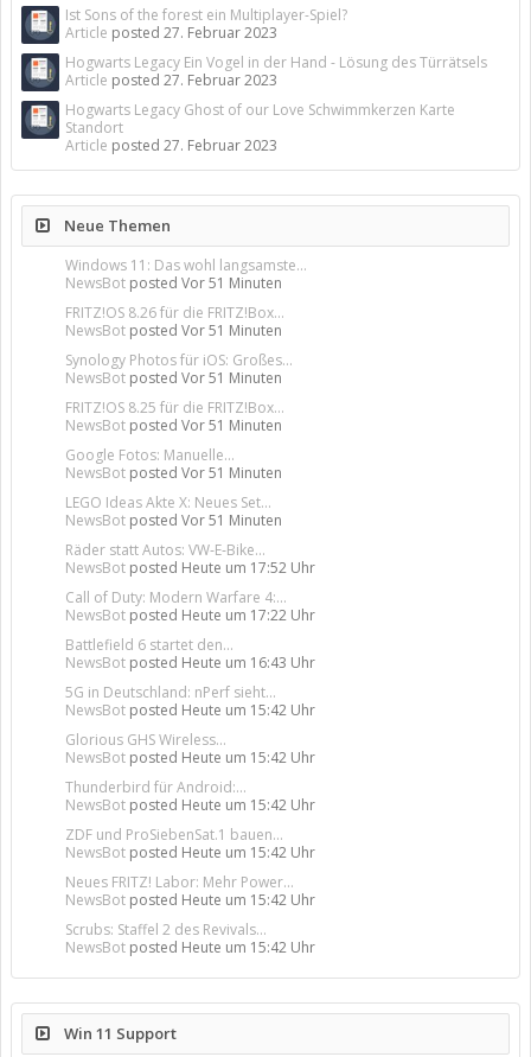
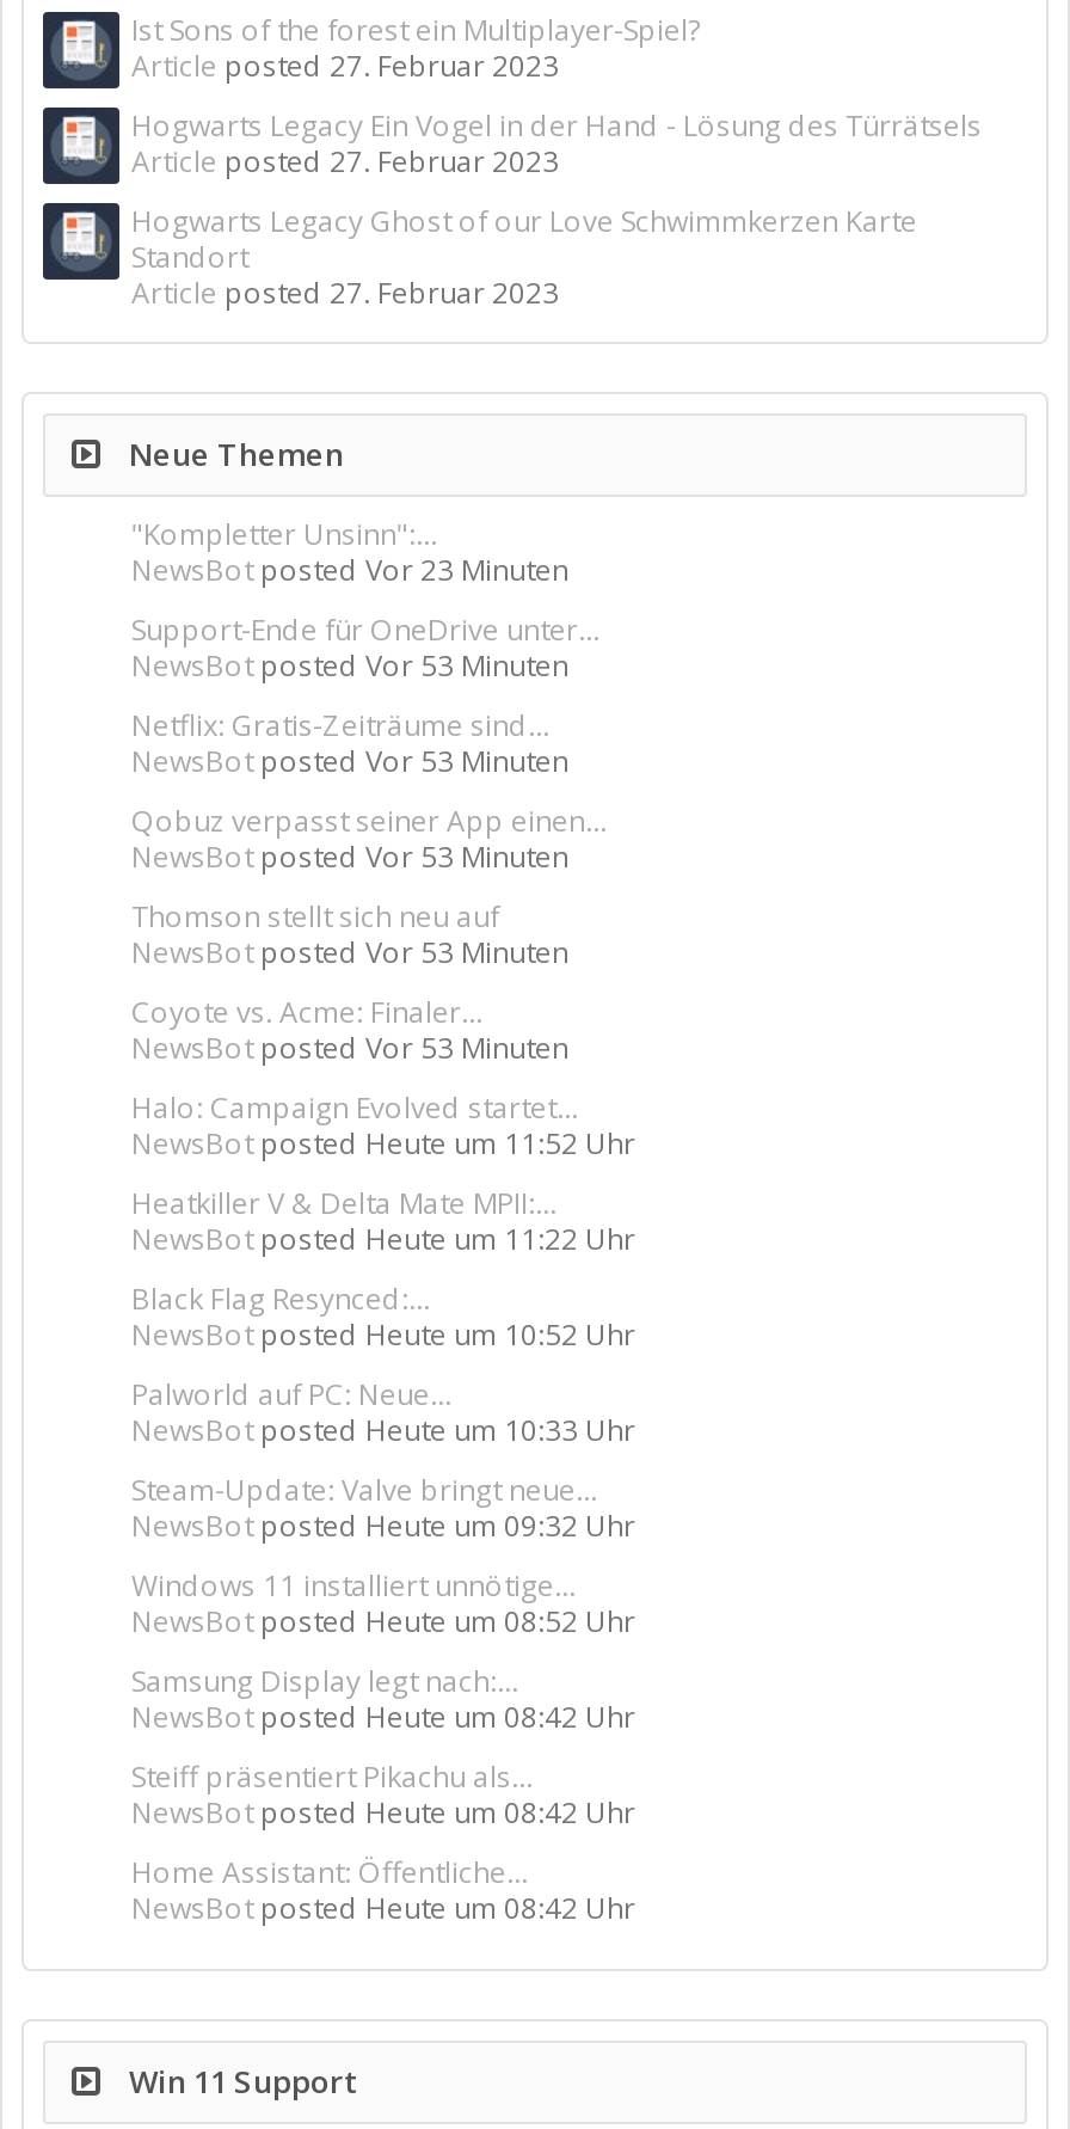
[65,255,307,293] Windows 11: Das wohl langsamste... | NewsBot posted Vor 51 Minuten -> [131,514,568,590] "Kompletter Unsinn":... | NewsBot posted Vor 23 Minuten
[65,303,284,340] FRITZ!OS 8.26 für die FRITZ!Box... | NewsBot posted Vor 51 Minuten -> [131,609,599,686] Support-Ende für OneDrive unter... | NewsBot posted Vor 53 Minuten
[65,350,293,388] Synology Photos für iOS: Großes... | NewsBot posted Vor 51 Minuten -> [131,705,568,781] Netflix: Gratis-Zeiträume sind... | NewsBot posted Vor 53 Minuten
[65,397,284,435] FRITZ!OS 8.25 für die FRITZ!Box... | NewsBot posted Vor 51 Minuten -> [131,800,607,877] Qobuz verpasst seiner App einen... | NewsBot posted Vor 53 Minuten
[65,445,282,483] Google Fotos: Manuelle... | NewsBot posted Vor 51 Minuten -> [131,896,568,973] Thomson stellt sich neu auf | NewsBot posted Vor 53 Minuten
[65,492,282,530] LEGO Ideas Akte X: Neues Set... | NewsBot posted Vor 51 Minuten -> [131,992,568,1068] Coyote vs. Acme: Finaler... | NewsBot posted Vor 53 Minuten
[65,540,315,578] Räder statt Autos: VW‑E‑Bike... | NewsBot posted Heute um 17:52 Uhr -> [131,1087,635,1164] Halo: Campaign Evolved startet... | NewsBot posted Heute um 11:52 Uhr
[65,587,315,625] Call of Duty: Modern Warfare 4:... | NewsBot posted Heute um 17:22 Uhr -> [131,1183,635,1259] Heatkiller V & Delta Mate MPII:... | NewsBot posted Heute um 11:22 Uhr
[65,635,315,673] Battlefield 6 startet den... | NewsBotposted Heute um 16:43 Uhr -> [131,1278,635,1355] Black Flag Resynced:... | NewsBotposted Heute um 10:52 Uhr
[65,682,315,720] 5G in Deutschland: nPerf sieht... | NewsBot posted Heute um 15:42 Uhr -> [131,1374,635,1450] Palworld auf PC: Neue... | NewsBot posted Heute um 10:33 Uhr
[65,730,315,768] Glorious GHS Wireless... | NewsBot posted Heute um 15:42 Uhr -> [131,1470,635,1546] Steam-Update: Valve bringt neue... | NewsBot posted Heute um 09:32 Uhr
[65,777,315,815] Thunderbird für Android:... | NewsBot posted Heute um 15:42 Uhr -> [131,1565,635,1642] Windows 11 installiert unnötige... | NewsBot posted Heute um 08:52 Uhr
[65,824,315,862] ZDF und ProSiebenSat.1 bauen... | NewsBot posted Heute um 15:42 Uhr -> [131,1661,635,1737] Samsung Display legt nach:... | NewsBot posted Heute um 08:42 Uhr
[65,872,315,910] Neues FRITZ! Labor: Mehr Power... | NewsBot posted Heute um 15:42 Uhr -> [131,1756,635,1833] Steiff präsentiert Pikachu als... | NewsBot posted Heute um 08:42 Uhr
[65,919,315,957] Scrubs: Staffel 2 des Revivals... | NewsBot posted Heute um 15:42 Uhr -> [131,1852,635,1928] Home Assistant: Öffentliche... | NewsBot posted Heute um 08:42 Uhr

